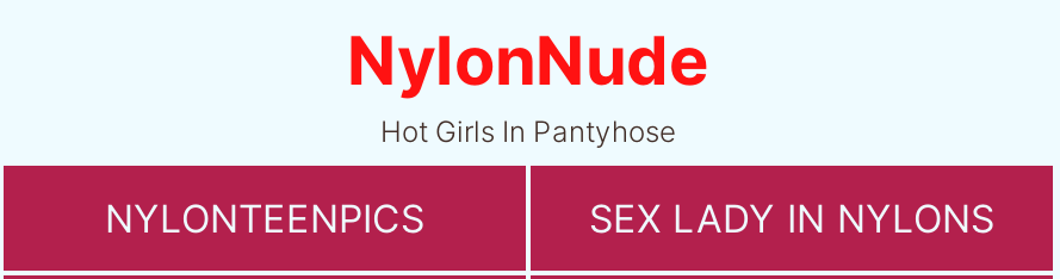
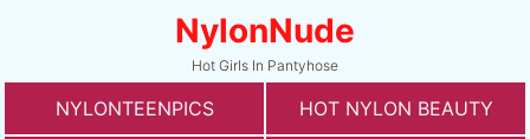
[589,194,994,242] SEX LADY IN NYLONS -> [299,97,493,120] HOT NYLON BEAUTY

